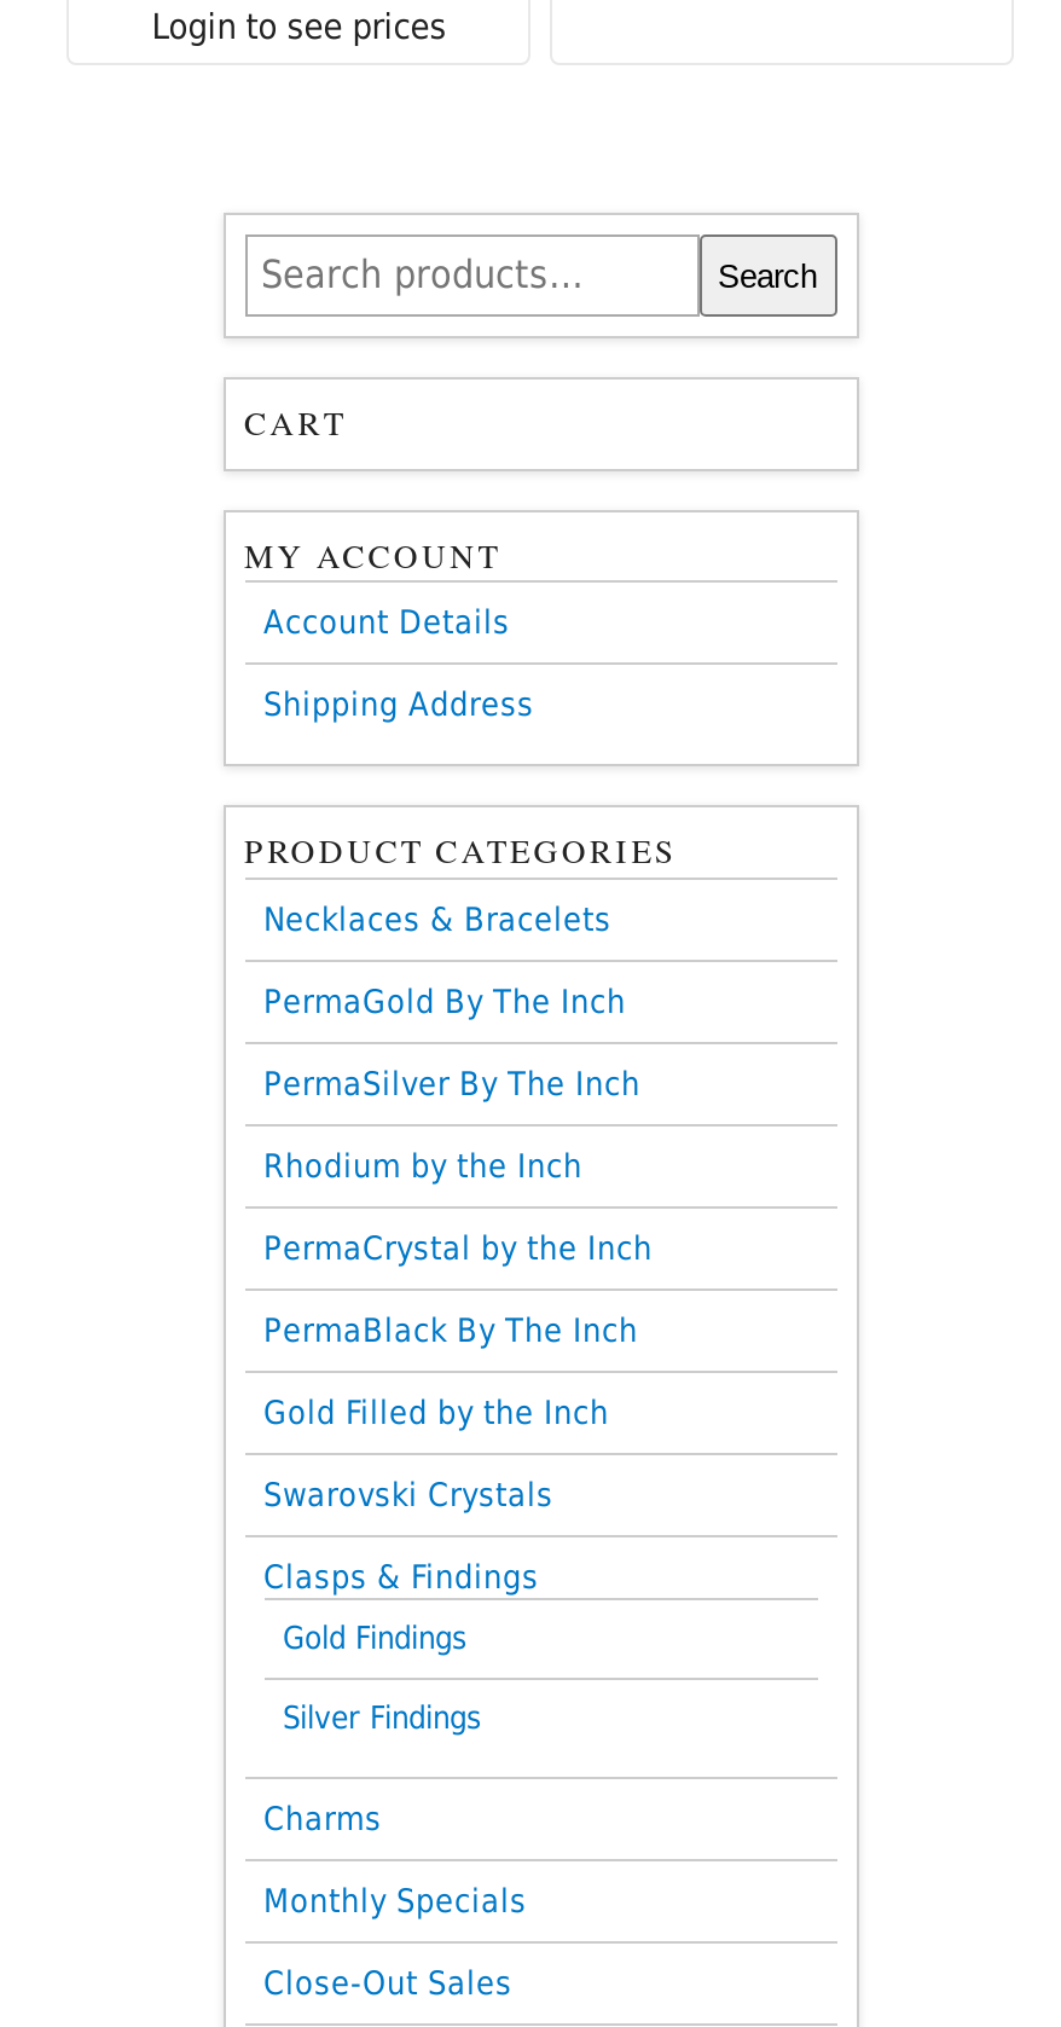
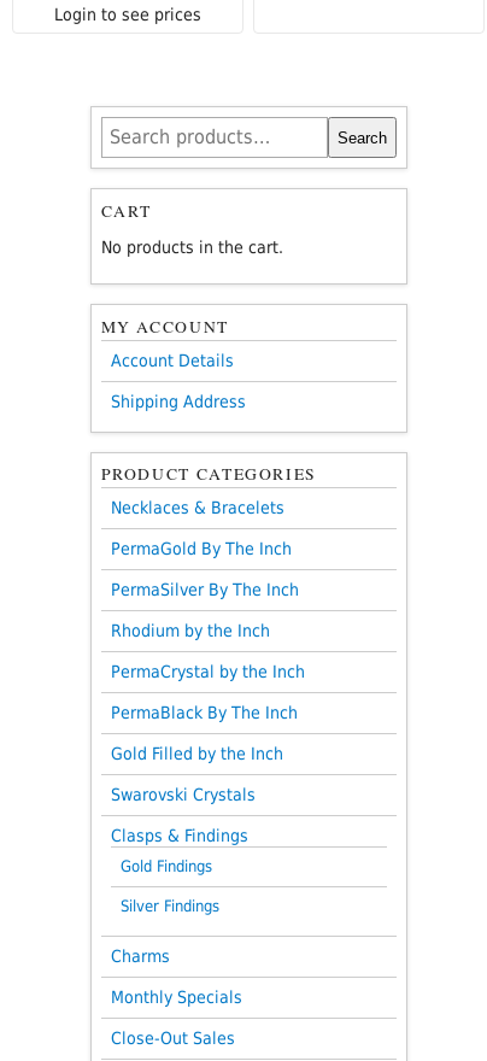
none -> [101,237,283,256] No products in the cart.

